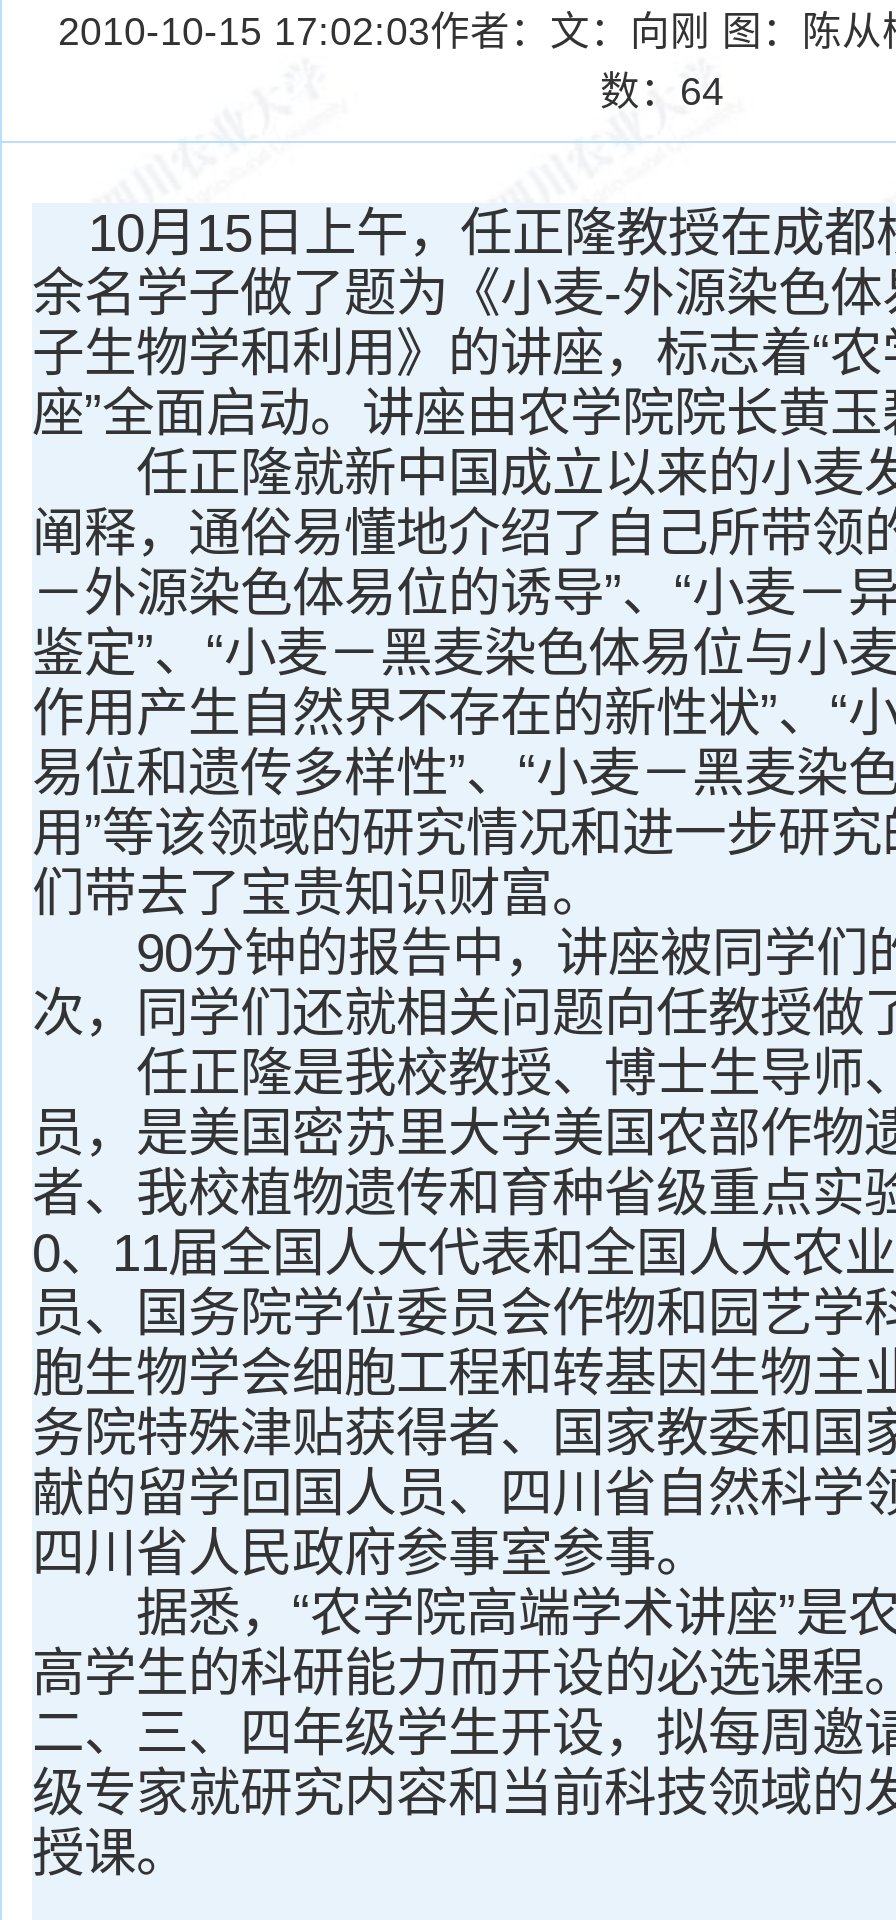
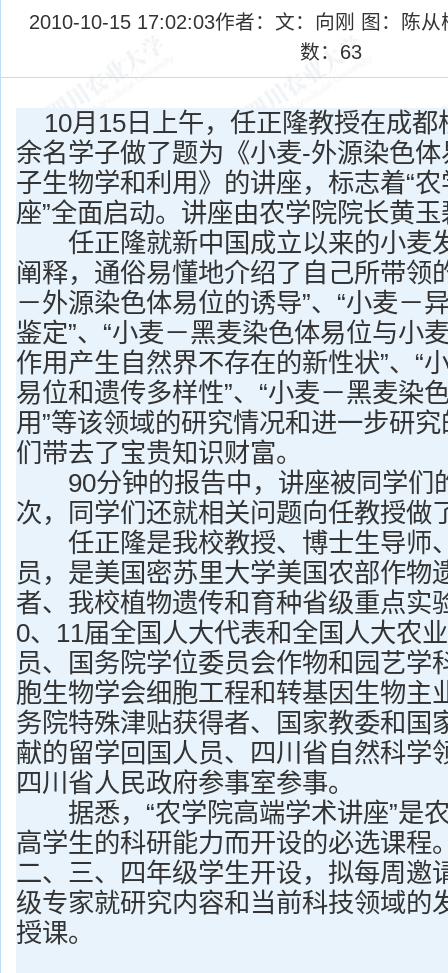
[600,69,724,113] 数：64 -> [300,41,362,63] 数：63

